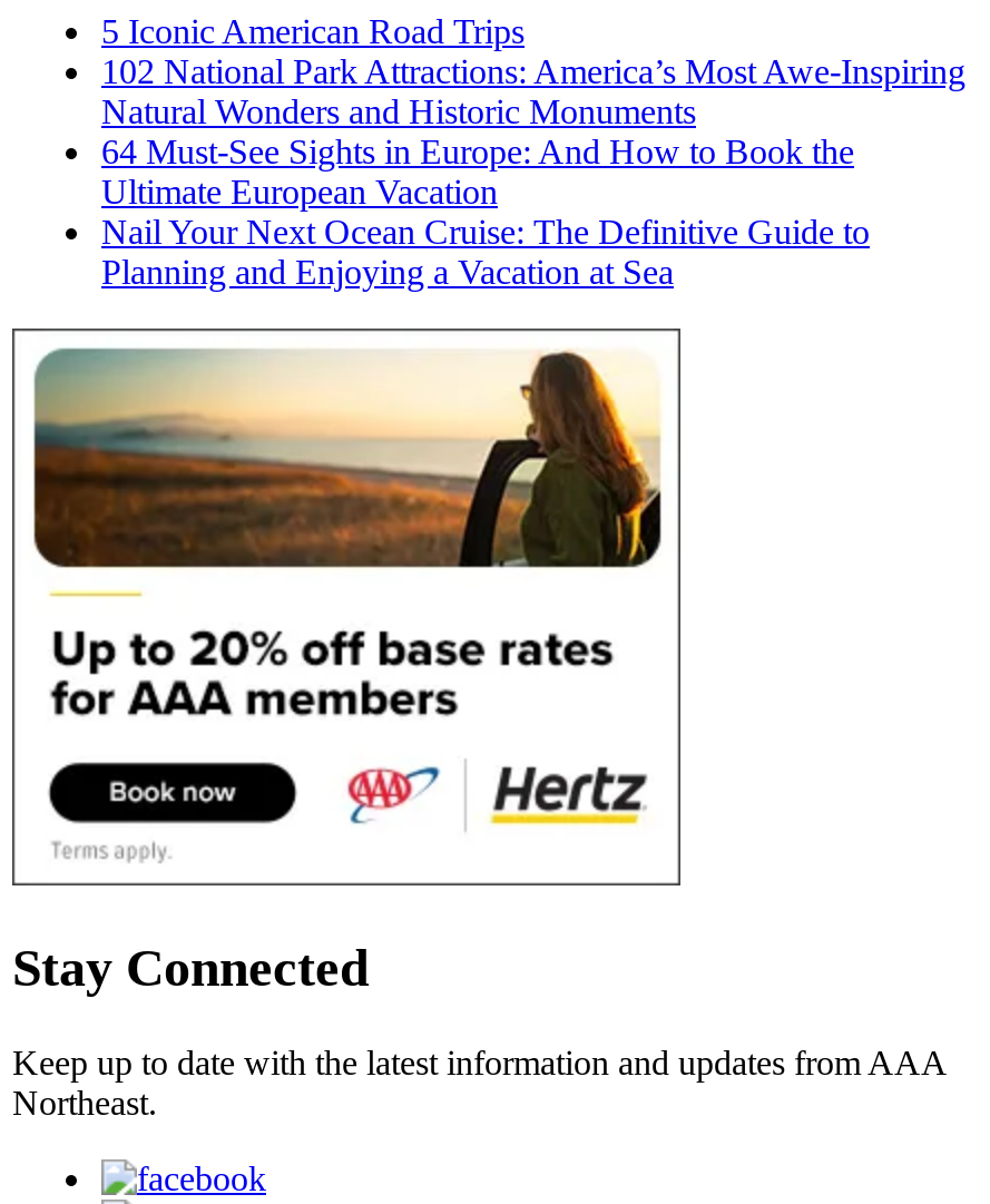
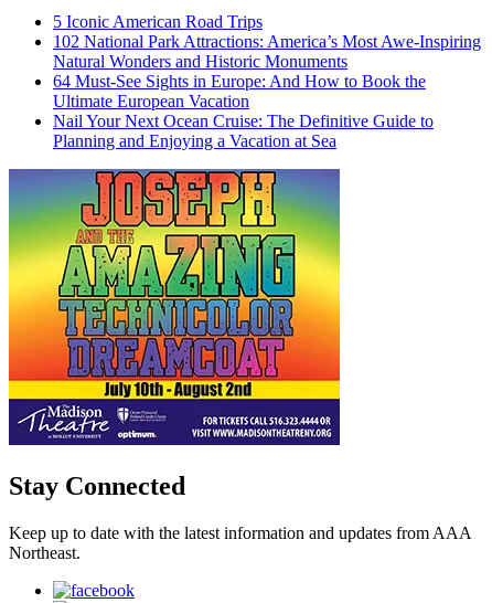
[10,329,683,885] [image] -> [8,169,341,445] [image]

